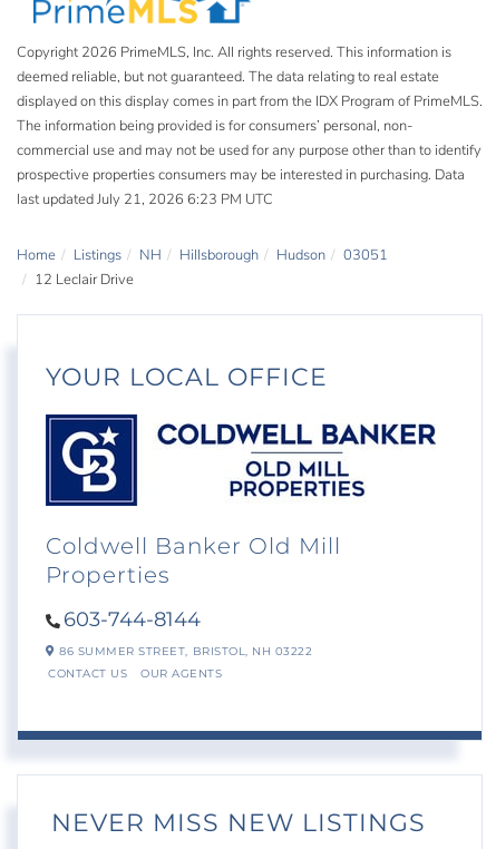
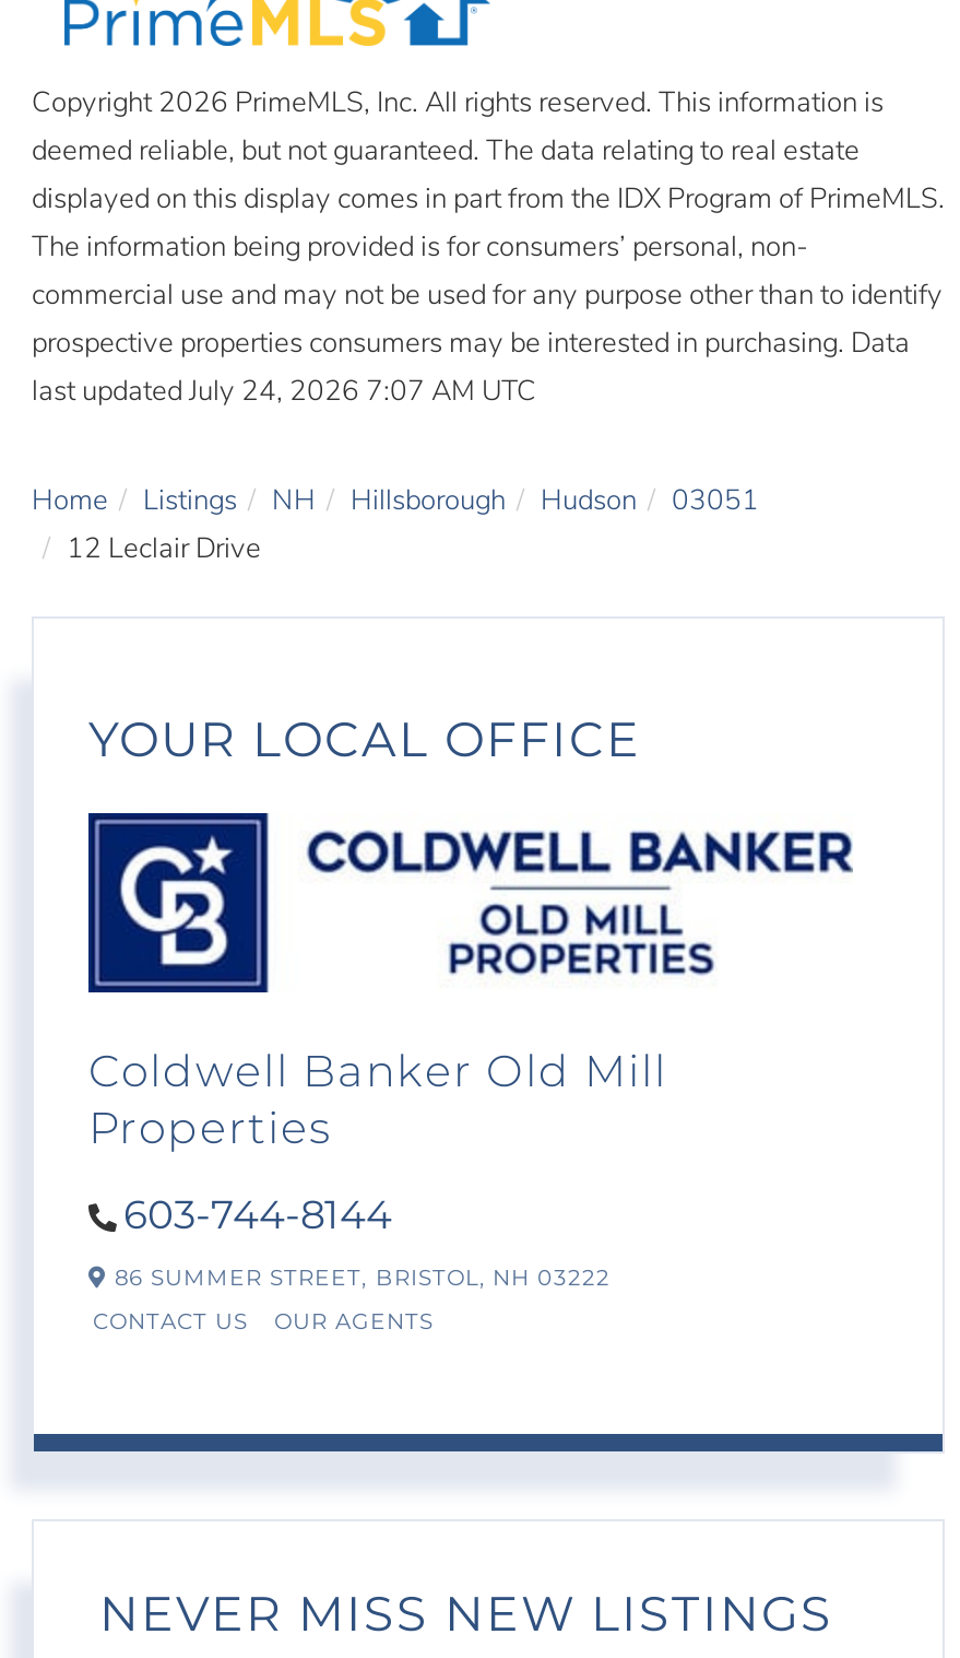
[17,190,273,210] last updated July 21, 2026 6:23 PM UTC -> [32,372,536,412] last updated July 24, 2026 7:07 AM UTC

